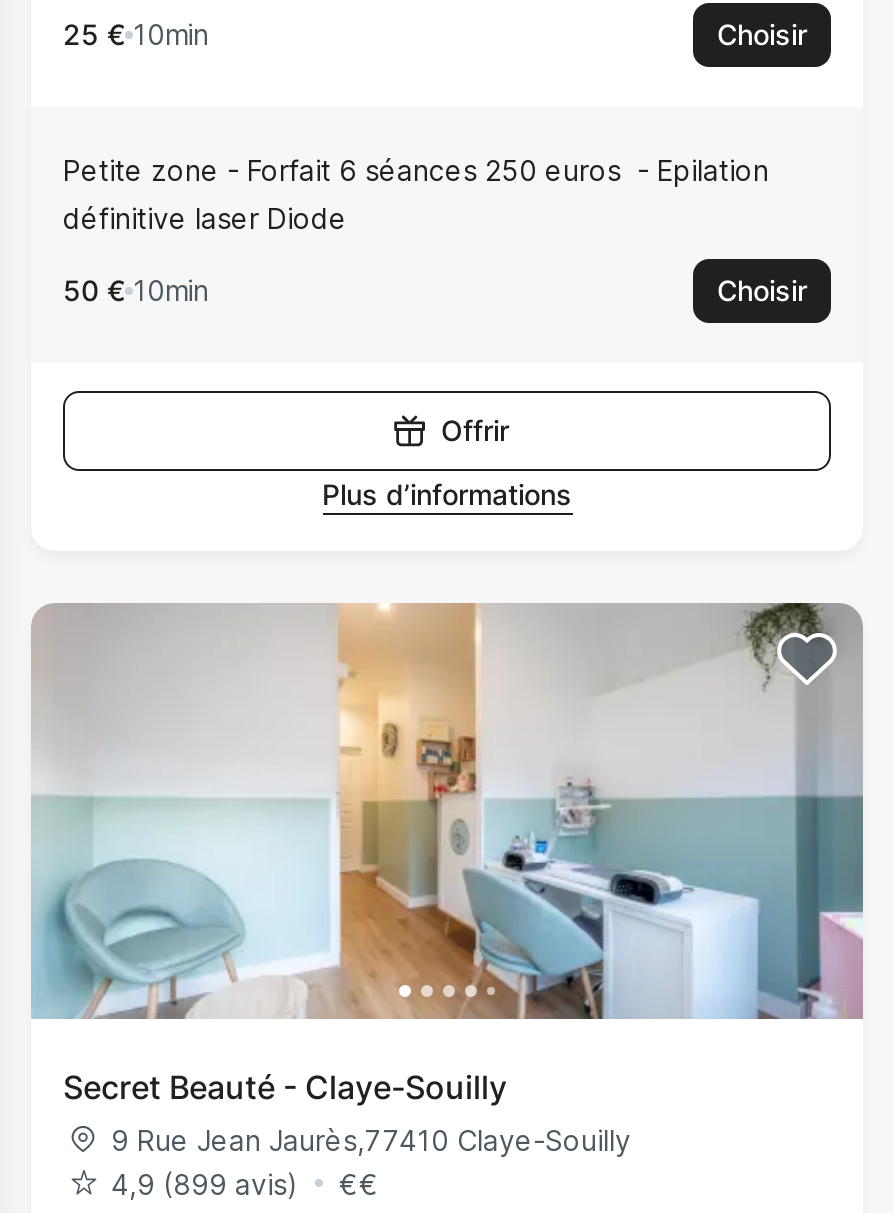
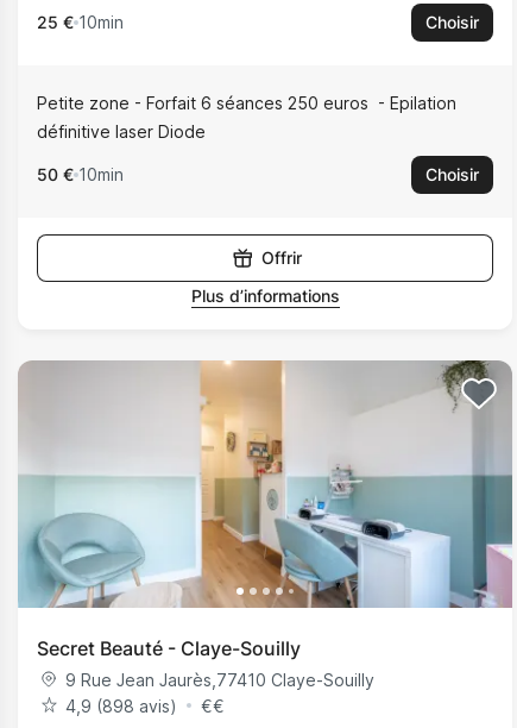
[111,1166,299,1200] 4,9 (899 avis) -> [65,695,177,716] 4,9 (898 avis)

